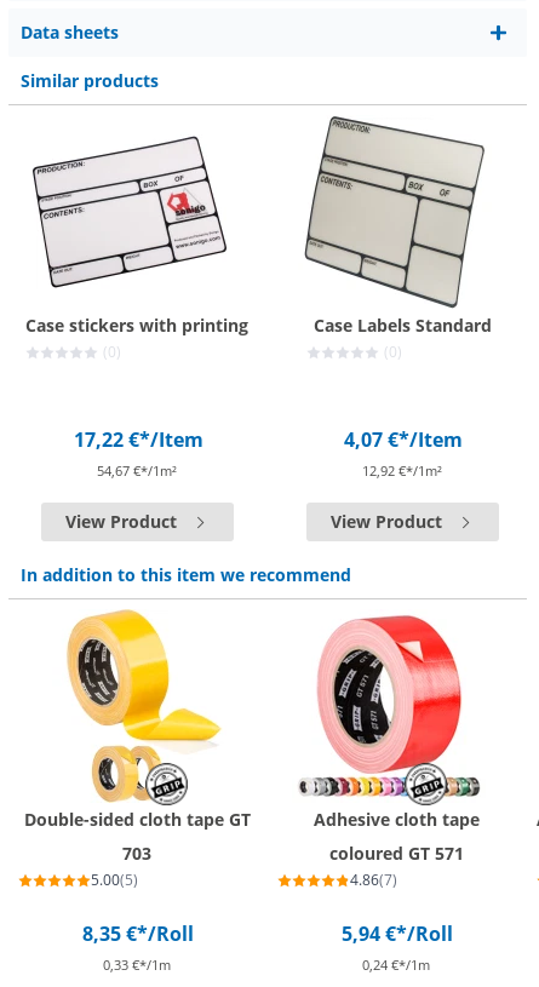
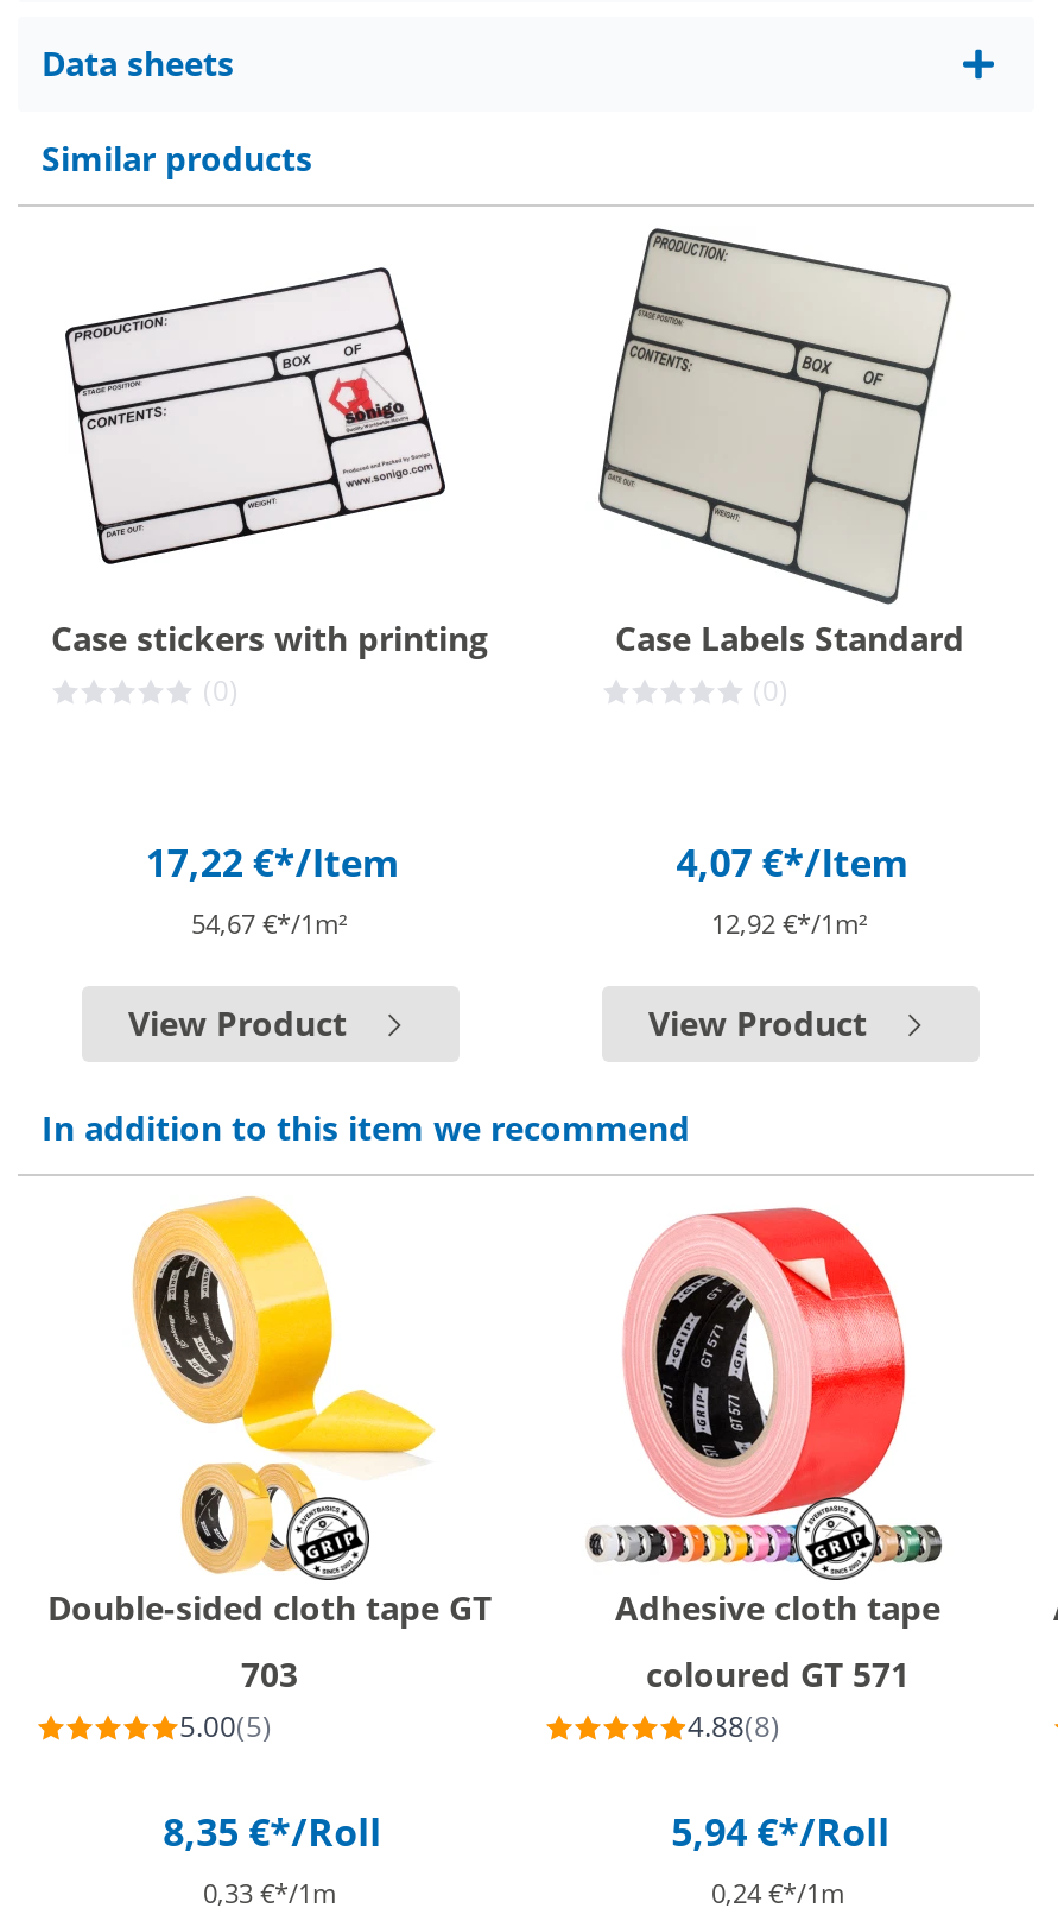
[350,870,397,890] 4.86(7) -> [688,1706,780,1746] 4.88(8)

